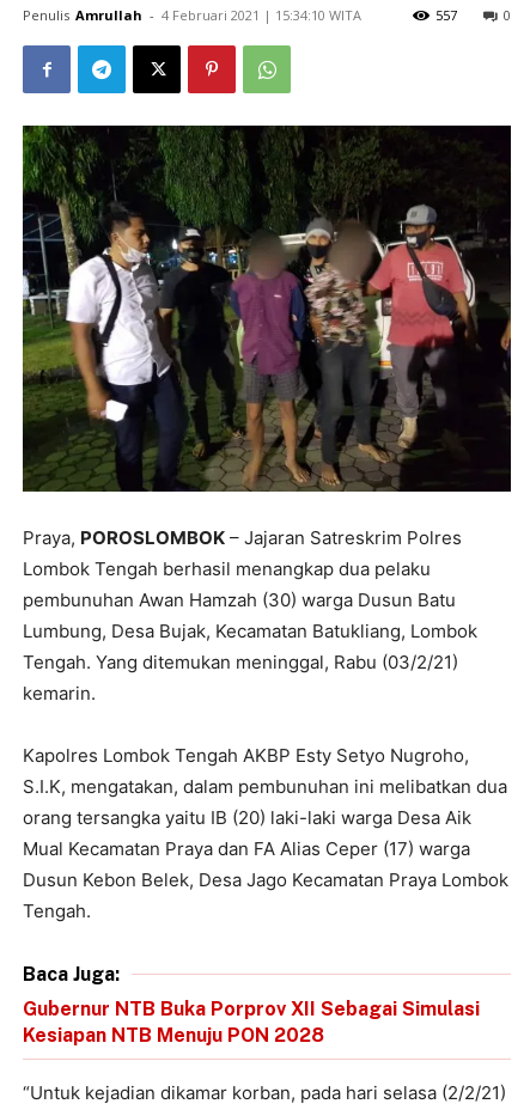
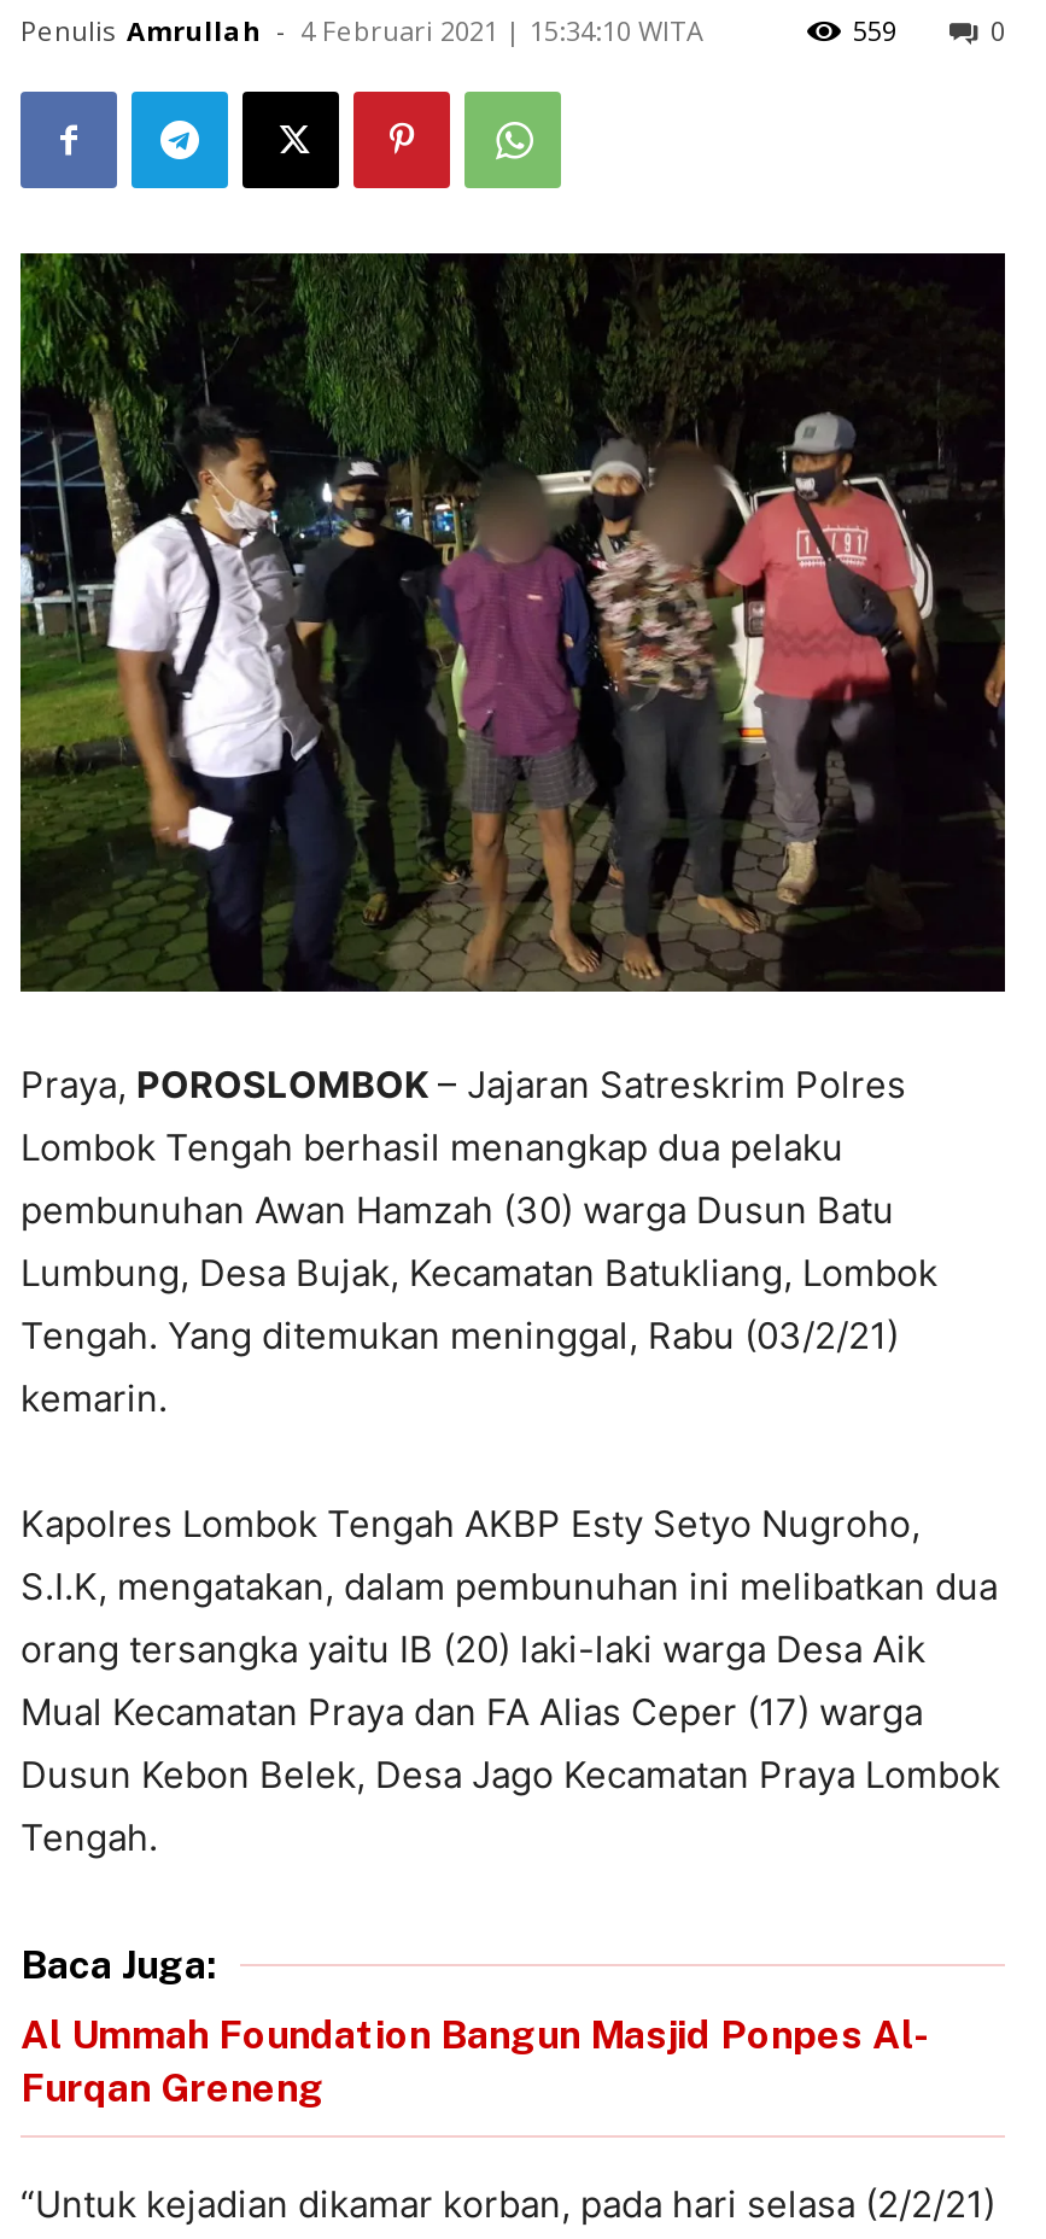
[435,6,457,24] 557 -> [853,12,896,48] 559
[23,998,480,1047] Gubernur NTB Buka Porprov XII Sebagai Simulasi | Kesiapan NTB Menuju PON 2028 -> [21,2012,928,2111] Al Ummah Foundation Bangun Masjid Ponpes Al- | Furqan Greneng

